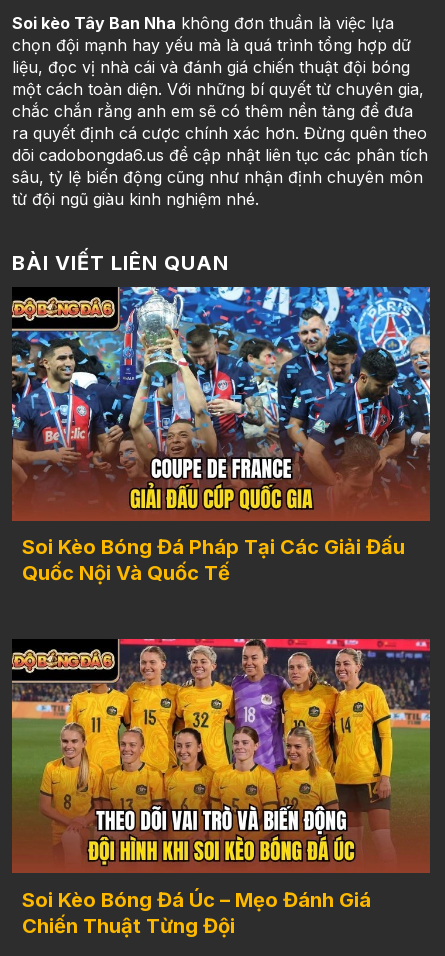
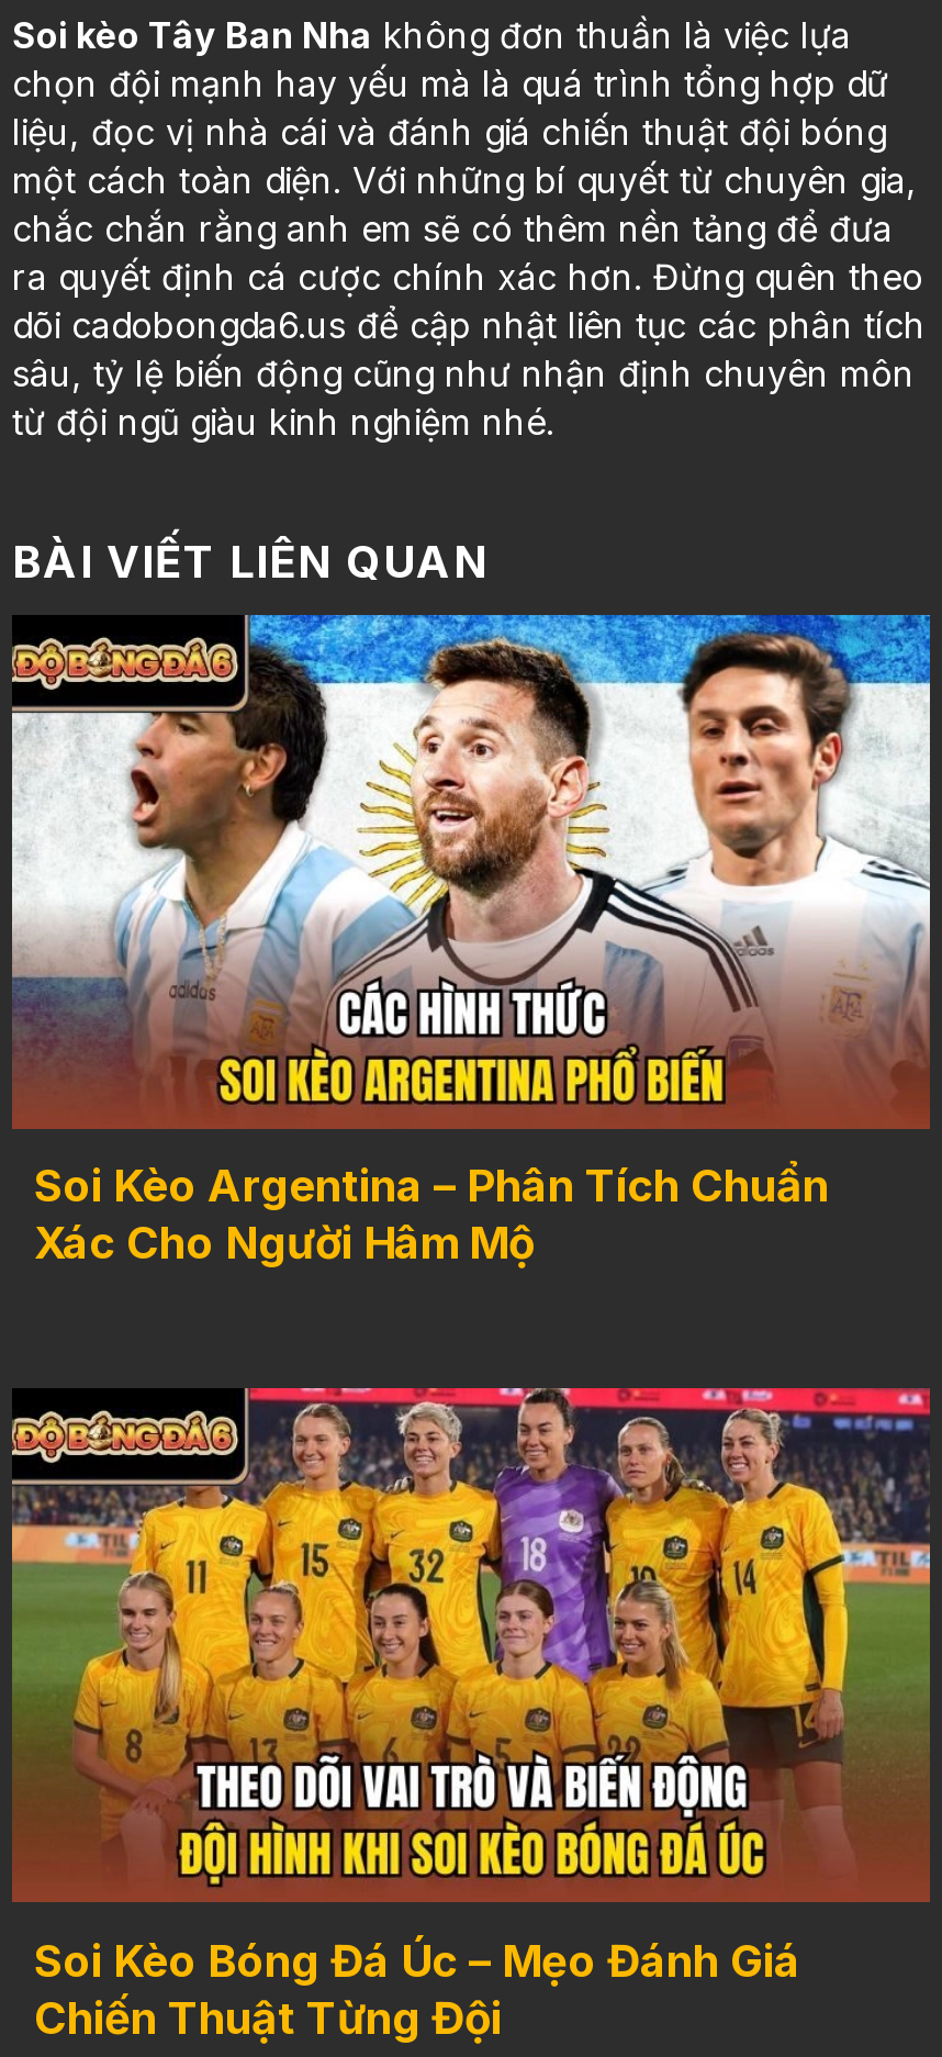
[11,286,431,585] [image] | Soi Kèo Bóng Đá Pháp Tại Các Giải Đấu | Quốc Nội Và Quốc Tế -> [10,613,932,1270] [image] | Soi Kèo Argentina – Phân Tích Chuẩn | Xác Cho Người Hâm Mộ

